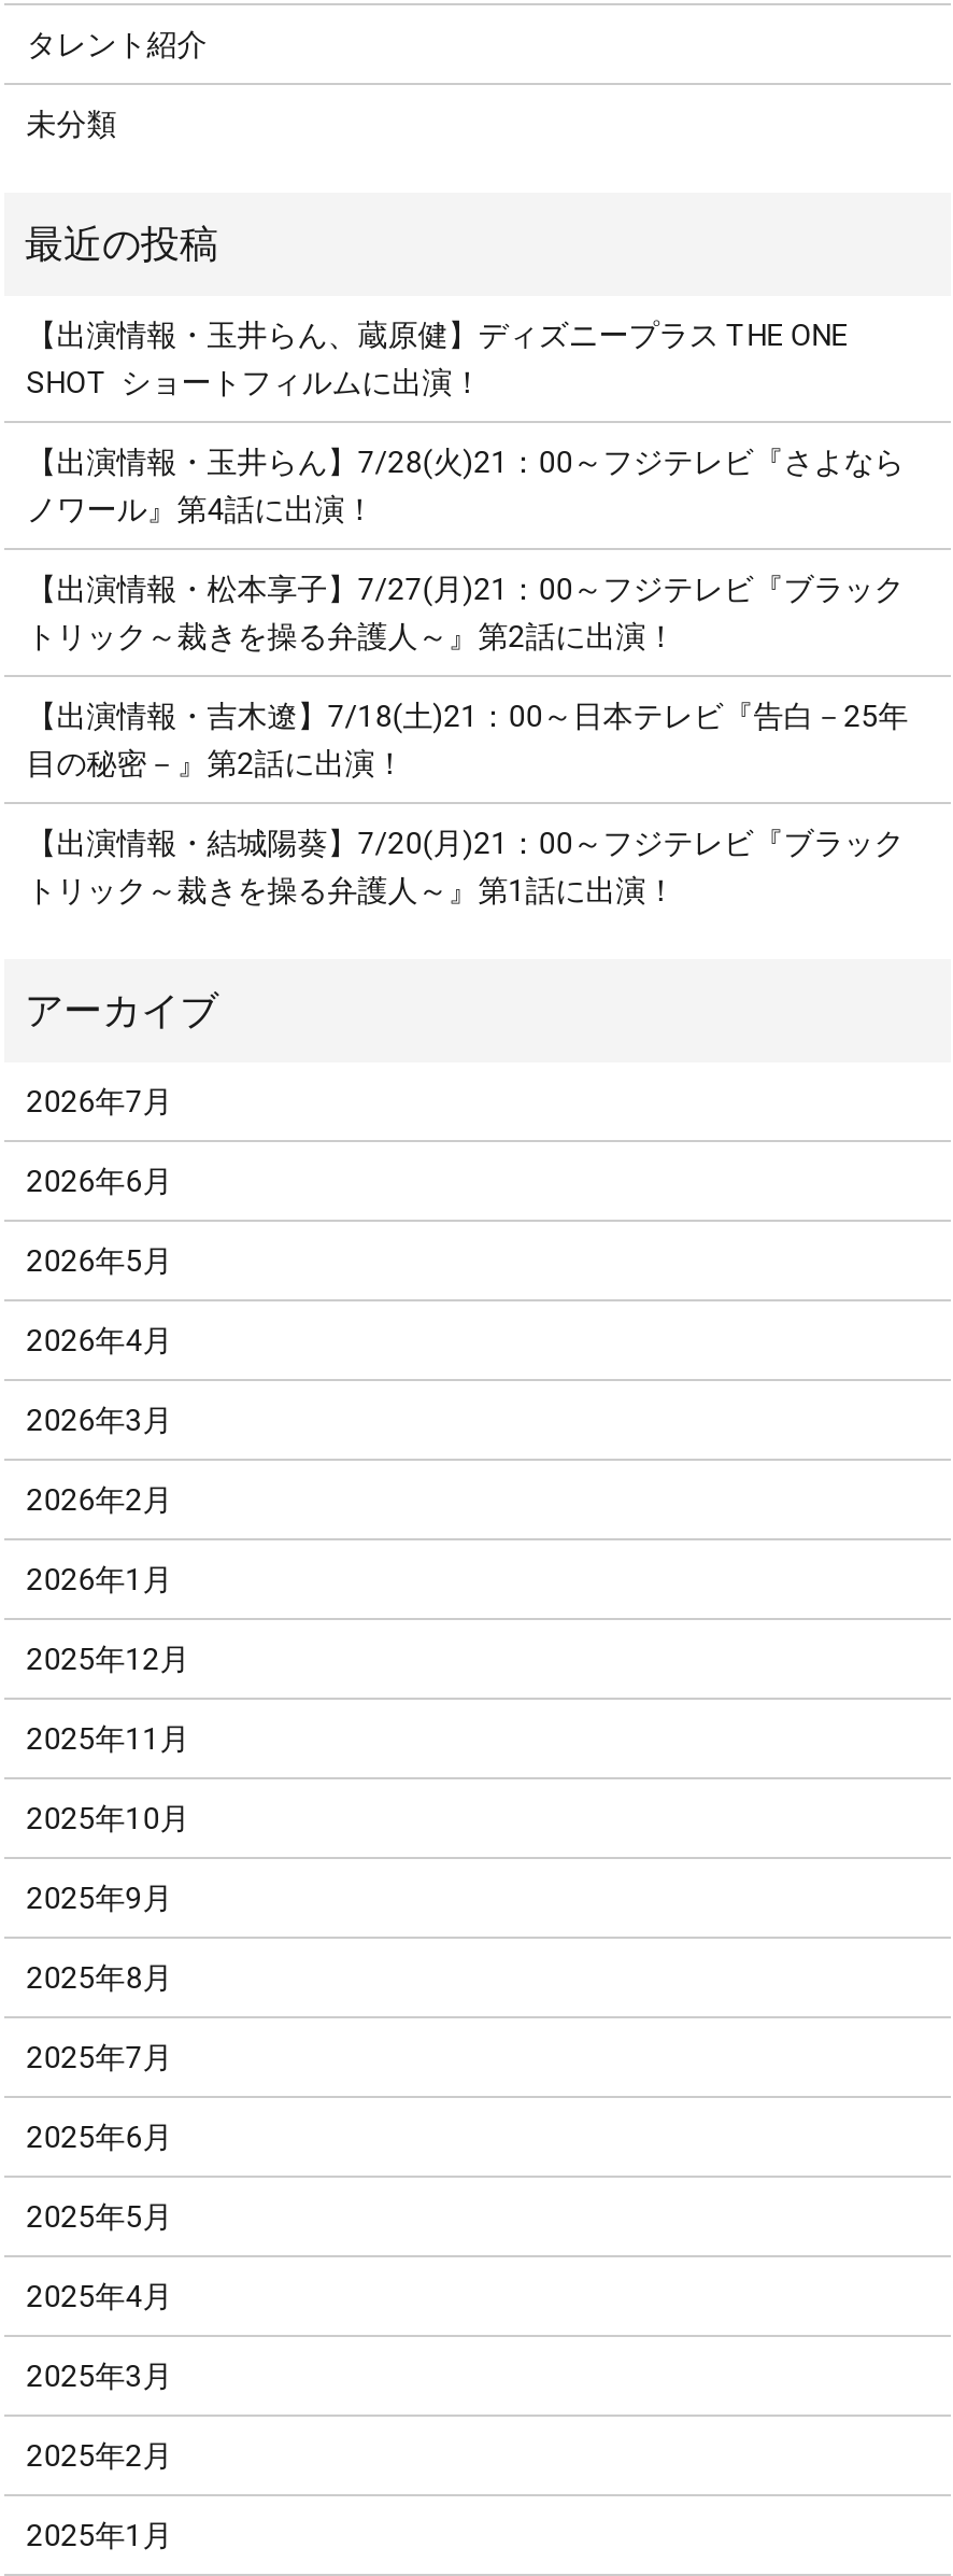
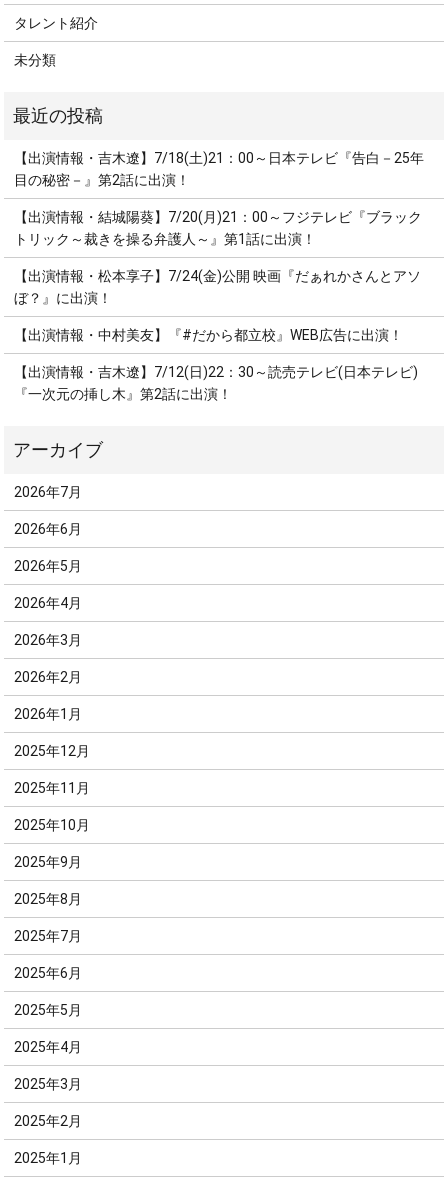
[26,319,904,654] 【出演情報・玉井らん、蔵原健】ディズニープラス THE ONE | SHOT ショートフィルムに出演！ | 【出演情報・玉井らん】7/28(火)21：00～フジテレビ『さよなら | ノワール』第4話に出演！ | 【出演情報・松本享子】7/27(月)21：00～フジテレビ『ブラック | トリック～裁きを操る弁護人～』第2話に出演！ -> none
moved [26,700,908,909] -> [14,150,424,247]: 【出演情報・吉木遼】7/18(土)21：00～日本テレビ『告白－25年 | 目の秘密－』第2話に出演！ | 【出演情報・結城陽葵】7/20(月)21：00～フジテレビ『ブラック | トリック～裁きを操る弁護人～』第1話に出演！
none -> [14,268,421,402] 【出演情報・松本享子】7/24(金)公開 映画『だぁれかさんとアソ | ぼ？』に出演！ | 【出演情報・中村美友】『#だから都立校』WEB広告に出演！ | 【出演情報・吉木遼】7/12(日)22：30～読売テレビ(日本テレビ) | 『一次元の挿し木』第2話に出演！

